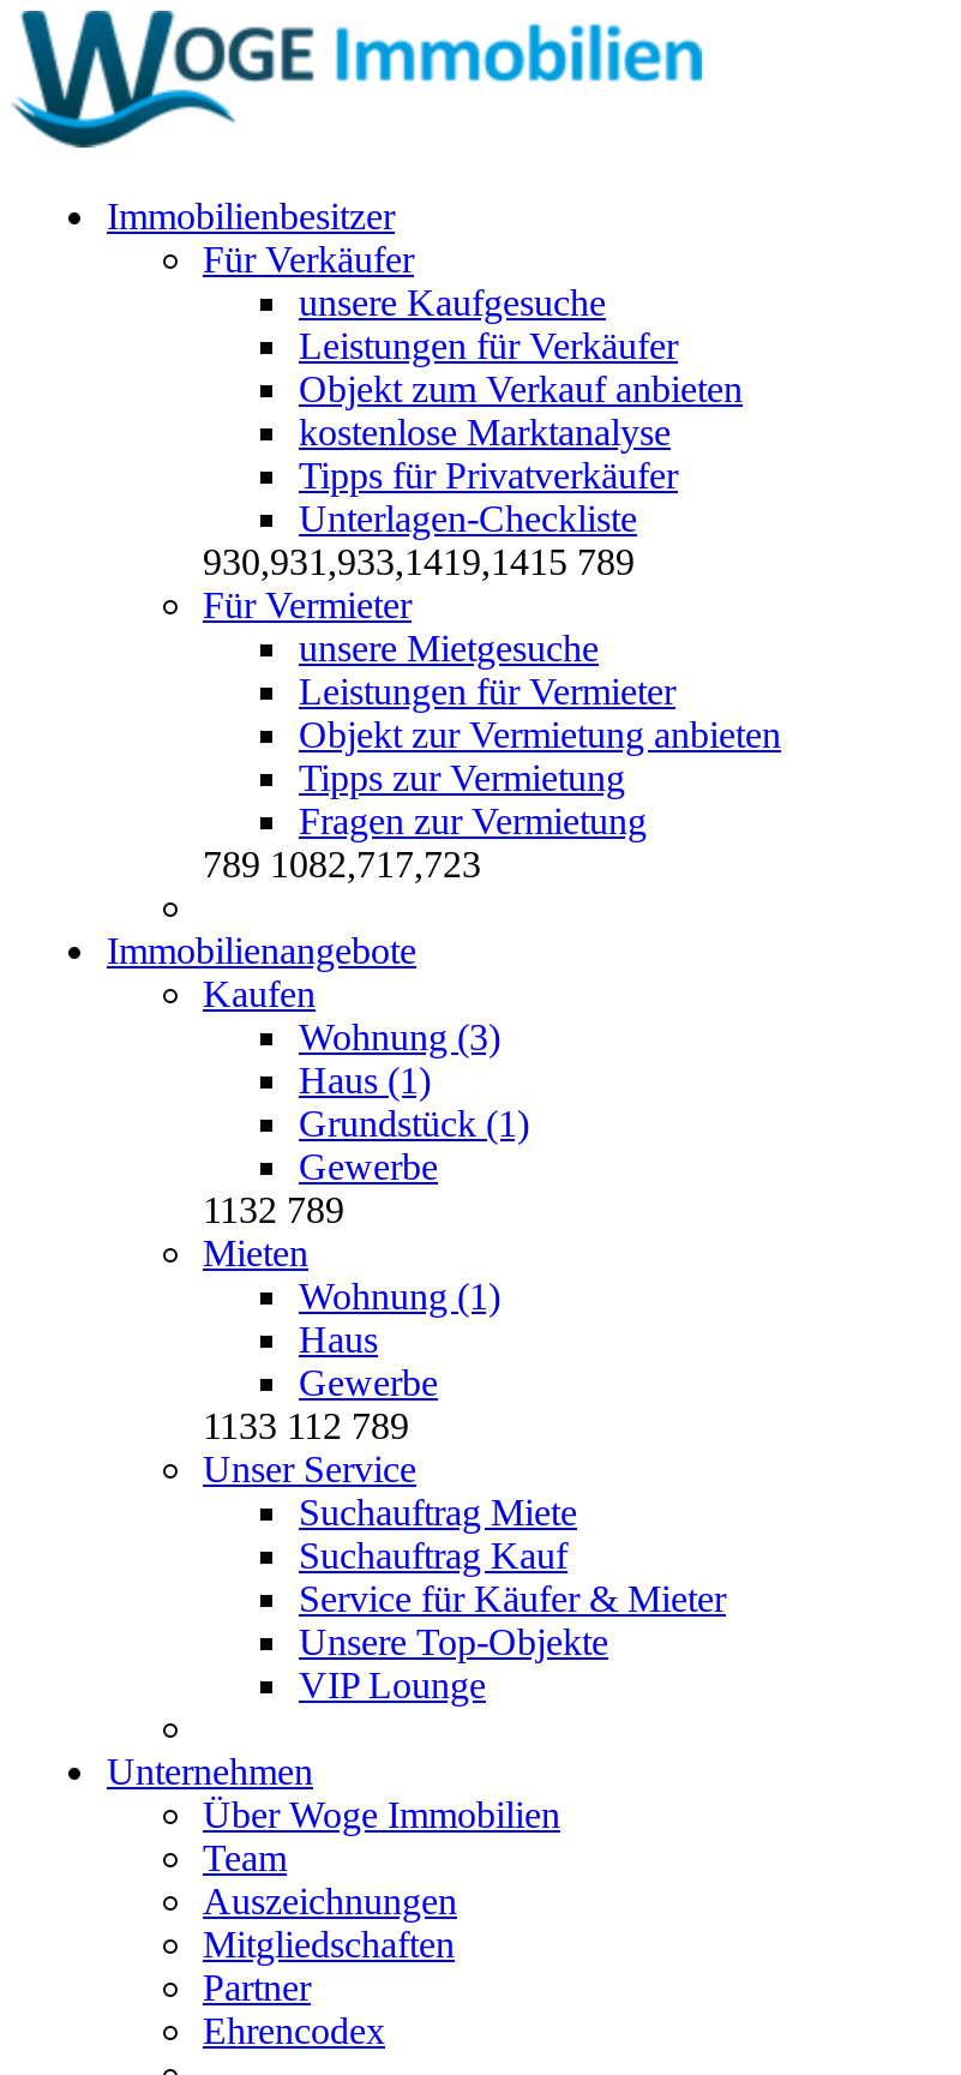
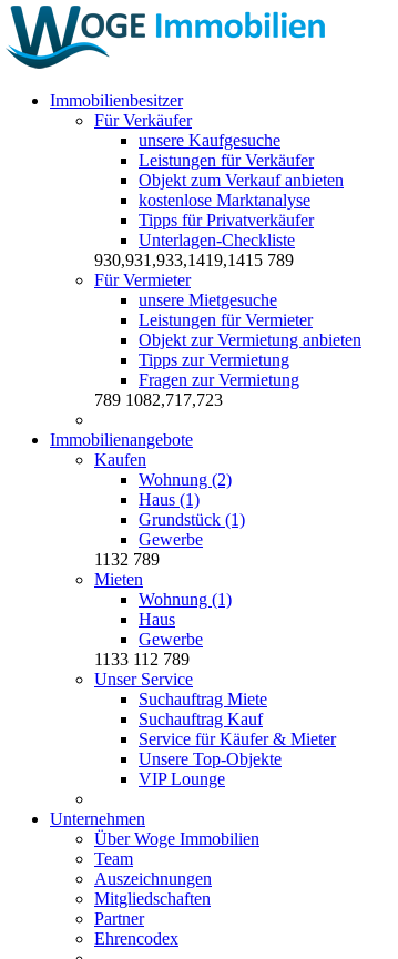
[299,1016,500,1057] Wohnung (3) -> [139,470,232,489] Wohnung (2)

